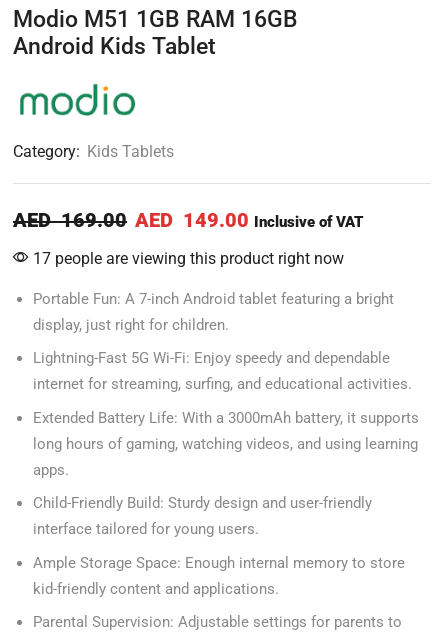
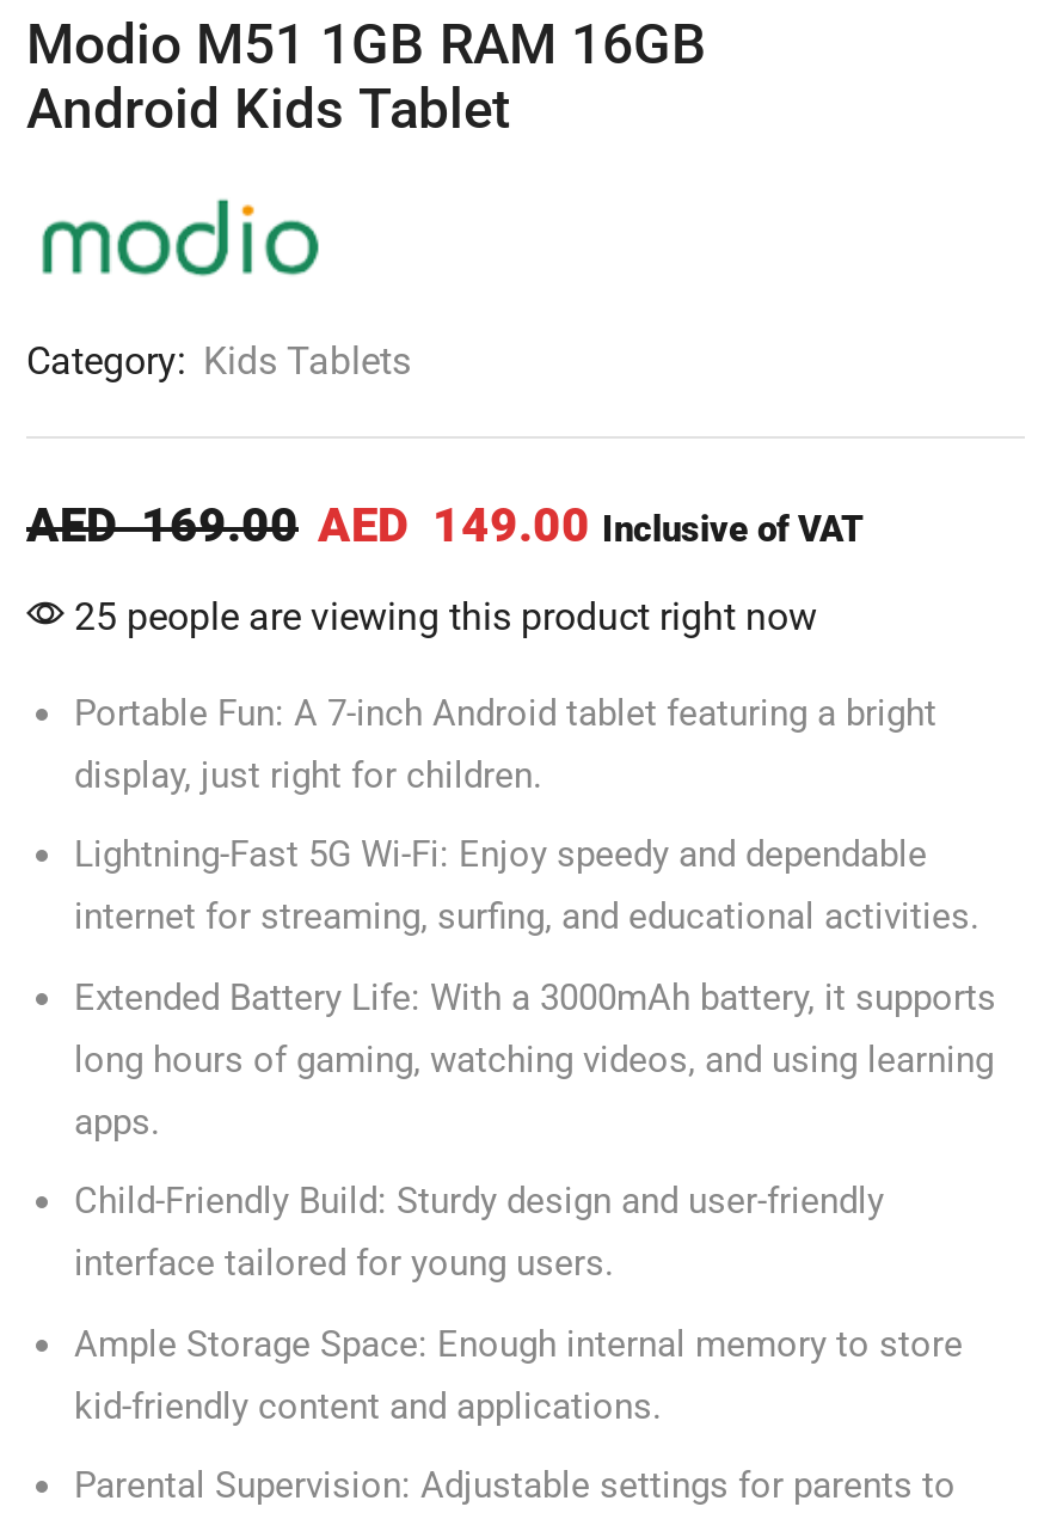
[29,249,344,268] 17 people are viewing this product right now -> [65,594,817,639] 25 people are viewing this product right now

